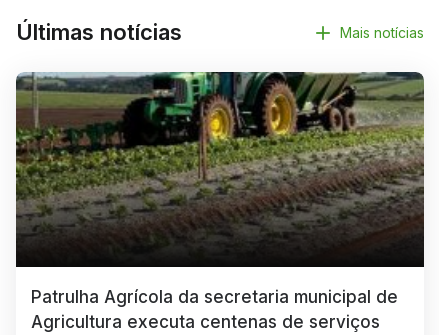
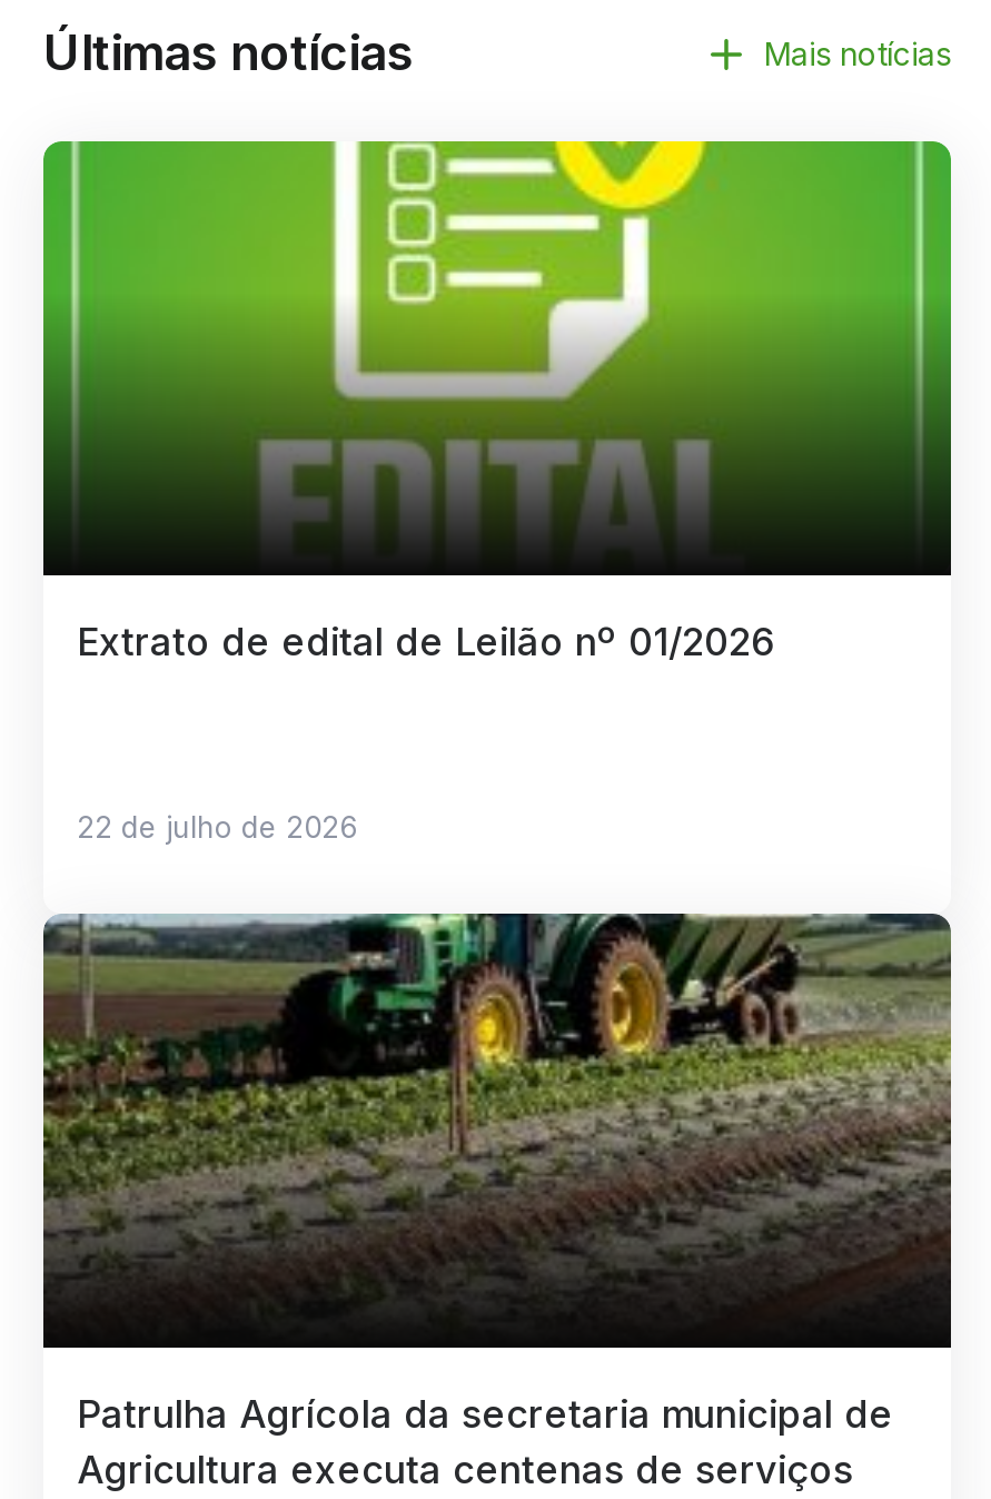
none -> [41,139,951,664] [image] | Extrato de edital de Leilão nº 01/2026
none -> [77,809,357,845] 22 de julho de 2026

